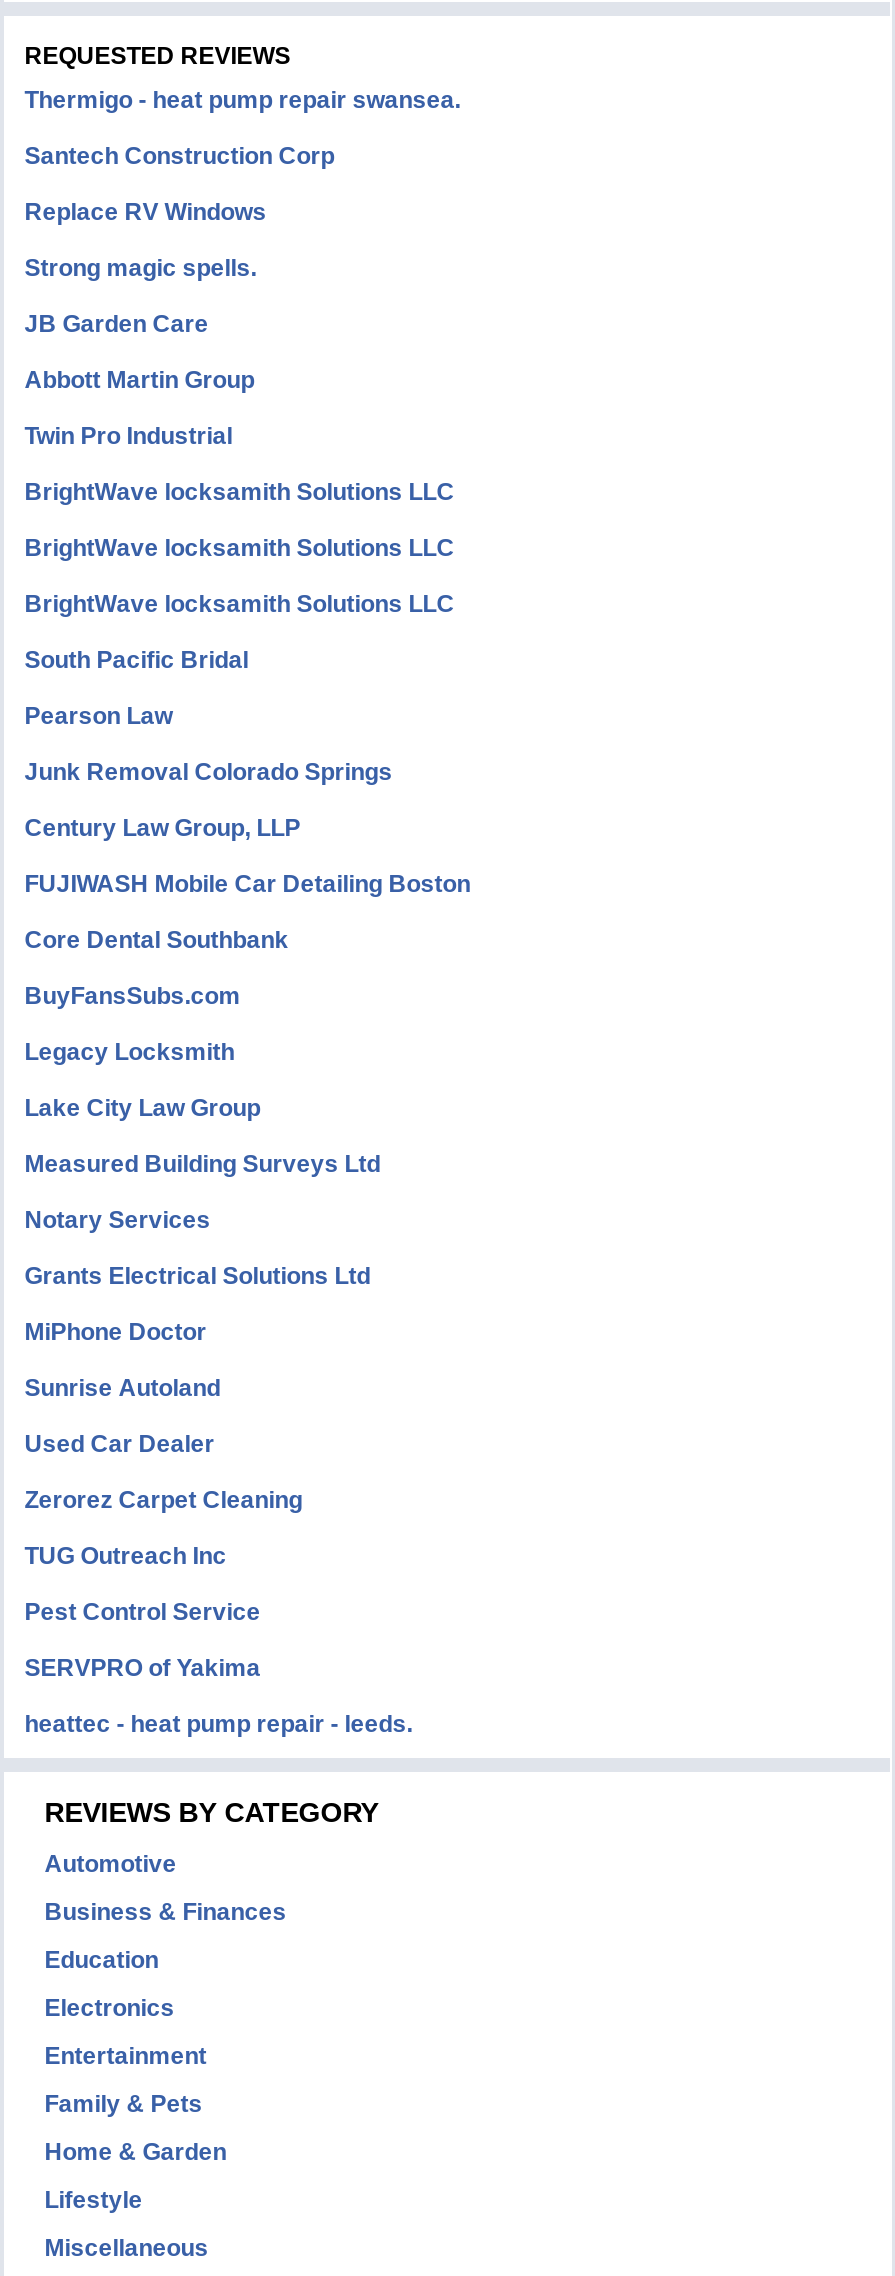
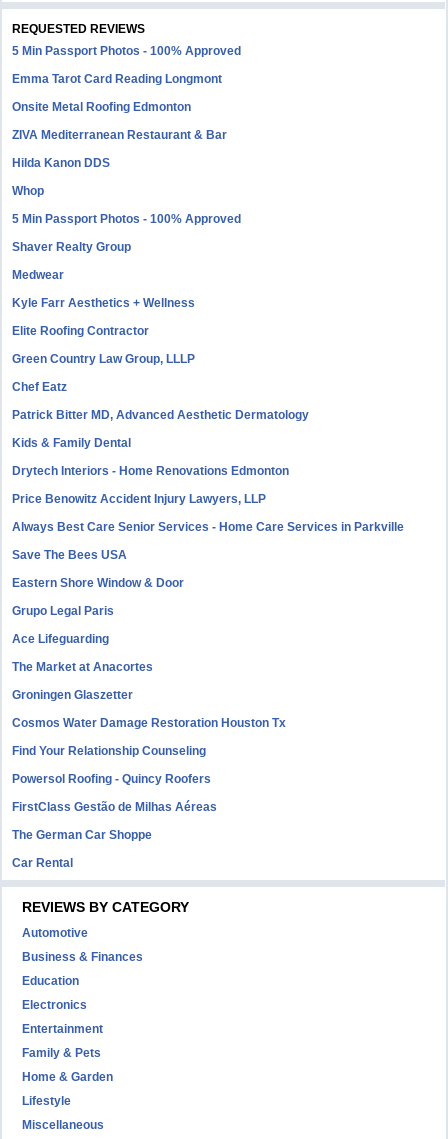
[24,86,460,114] Thermigo - heat pump repair swansea. -> [12,44,241,58] 5 Min Passport Photos - 100% Approved
[24,142,334,170] Santech Construction Corp -> [12,72,222,86] Emma Tarot Card Reading Longmont
[24,198,266,226] Replace RV Windows -> [12,100,191,114] Onsite Metal Roofing Edmonton
[24,254,256,282] Strong magic spells. -> [12,128,227,142] ZIVA Mediterranean Restaurant & Bar
[24,310,208,338] JB Garden Care -> [12,156,110,170] Hilda Kanon DDS
[24,366,254,394] Abbott Martin Group -> [12,184,44,198] Whop
[24,422,232,450] Twin Pro Industrial -> [12,212,241,226] 5 Min Passport Photos - 100% Approved
[24,478,454,506] BrightWave locksamith Solutions LLC -> [12,240,131,254] Shaver Realty Group
[24,534,454,562] BrightWave locksamith Solutions LLC -> [12,268,64,282] Medwear
[24,590,454,618] BrightWave locksamith Solutions LLC -> [12,296,195,310] Kyle Farr Aesthetics + Wellness
[24,646,248,674] South Pacific Bridal -> [12,324,149,338] Elite Roofing Contractor
[24,702,172,730] Pearson Law -> [12,352,195,366] Green Country Law Group, LLLP
[24,758,392,786] Junk Removal Colorado Springs -> [12,380,67,394] Chef Eatz
[24,814,300,842] Century Law Group, LLP -> [12,408,309,422] Patrick Bitter MD, Advanced Aesthetic Dermatology
[24,870,470,898] FUJIWASH Mobile Car Detailing Boston -> [12,436,131,450] Kids & Family Dental
[24,926,288,954] Core Dental Southbank -> [12,464,289,478] Drytech Interiors - Home Renovations Edmonton
[24,982,240,1010] BuyFansSubs.com -> [12,492,266,506] Price Benowitz Accident Injury Lawyers, LLP
[24,1038,234,1066] Legacy Locksmith -> [12,520,404,534] Always Best Care Senior Services - Home Care Services in Parkville
[24,1094,260,1122] Lake City Law Group -> [12,548,127,562] Save The Bees USA
[24,1150,380,1178] Measured Building Surveys Ltd -> [12,576,184,590] Eastern Shore Window & Door
[24,1206,210,1234] Notary Services -> [12,604,114,618] Grupo Legal Paris
[24,1262,370,1290] Grants Electrical Solutions Ltd -> [12,632,109,646] Ace Lifeguarding
[24,1318,206,1346] MiPhone Doctor -> [12,660,153,674] The Market at Anacortes
[24,1374,220,1402] Sunrise Autoland -> [12,688,133,702] Groningen Glaszetter
[24,1430,214,1458] Used Car Dealer -> [12,716,286,730] Cosmos Water Damage Restoration Houston Tx
[24,1486,302,1514] Zerorez Carpet Cleaning -> [12,744,206,758] Find Your Relationship Counseling
[24,1542,226,1570] TUG Outreach Inc -> [12,772,211,786] Powersol Roofing - Quincy Roofers
[24,1598,260,1626] Pest Control Service -> [12,800,217,814] FirstClass Gestão de Milhas Aéreas
[24,1654,260,1682] SERVPRO of Yakima -> [12,828,152,842] The German Car Shoppe
[24,1710,412,1738] heattec - heat pump repair - leeds. -> [12,856,73,870] Car Rental

